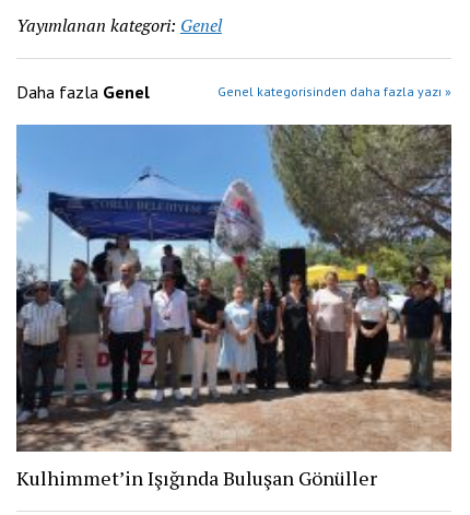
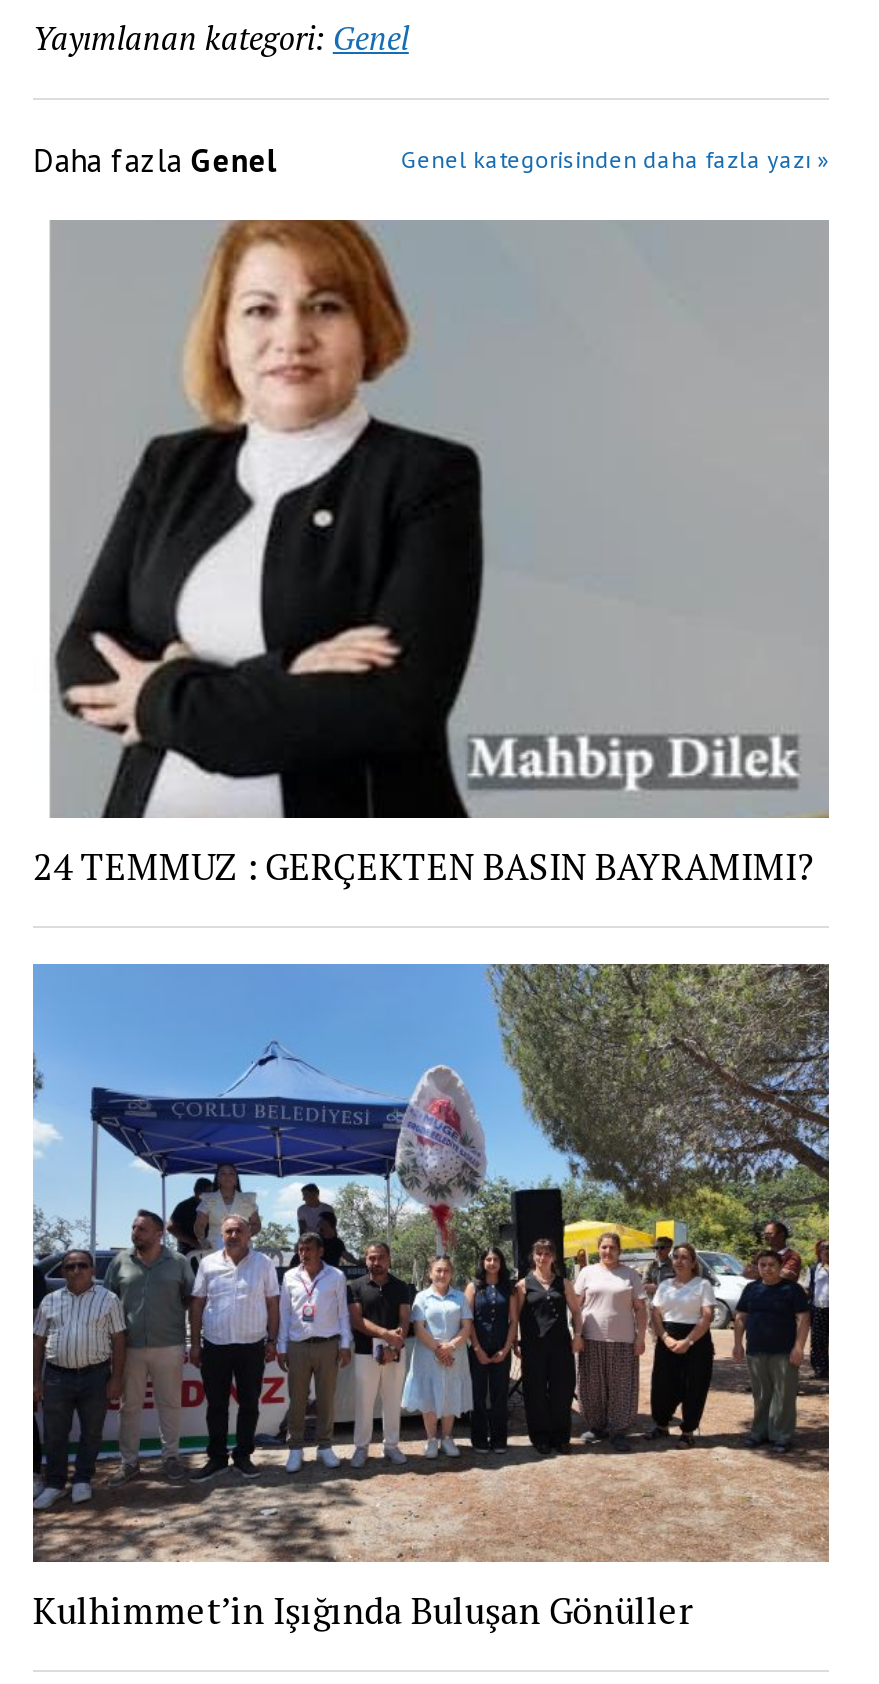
none -> [33,218,829,890] [image] | 24 TEMMUZ : GERÇEKTEN BASIN BAYRAMIMI?

